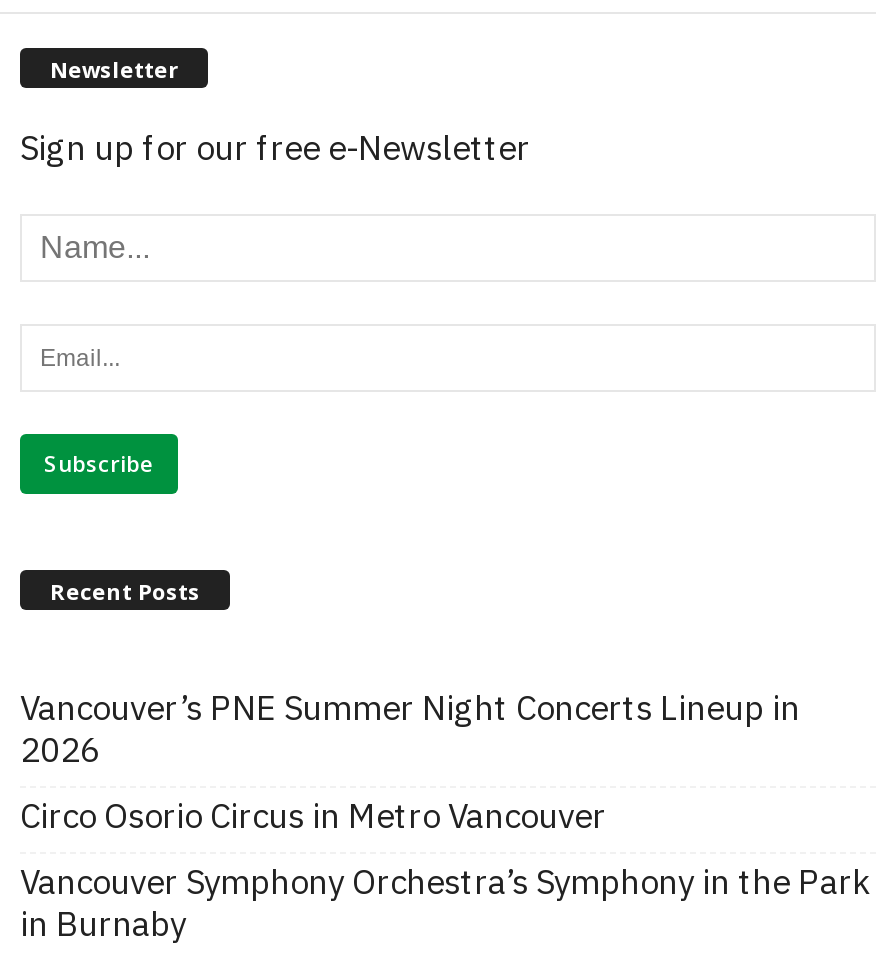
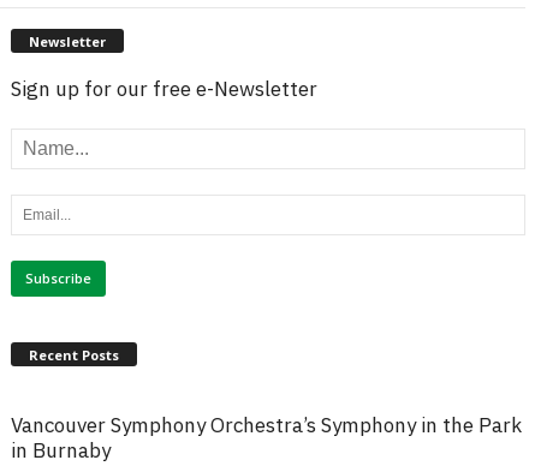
[20,685,800,837] Vancouver’s PNE Summer Night Concerts Lineup in | 2026 | Circo Osorio Circus in Metro Vancouver -> none

